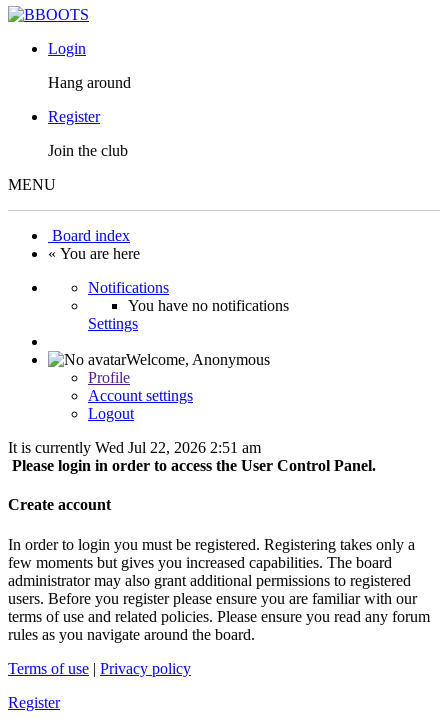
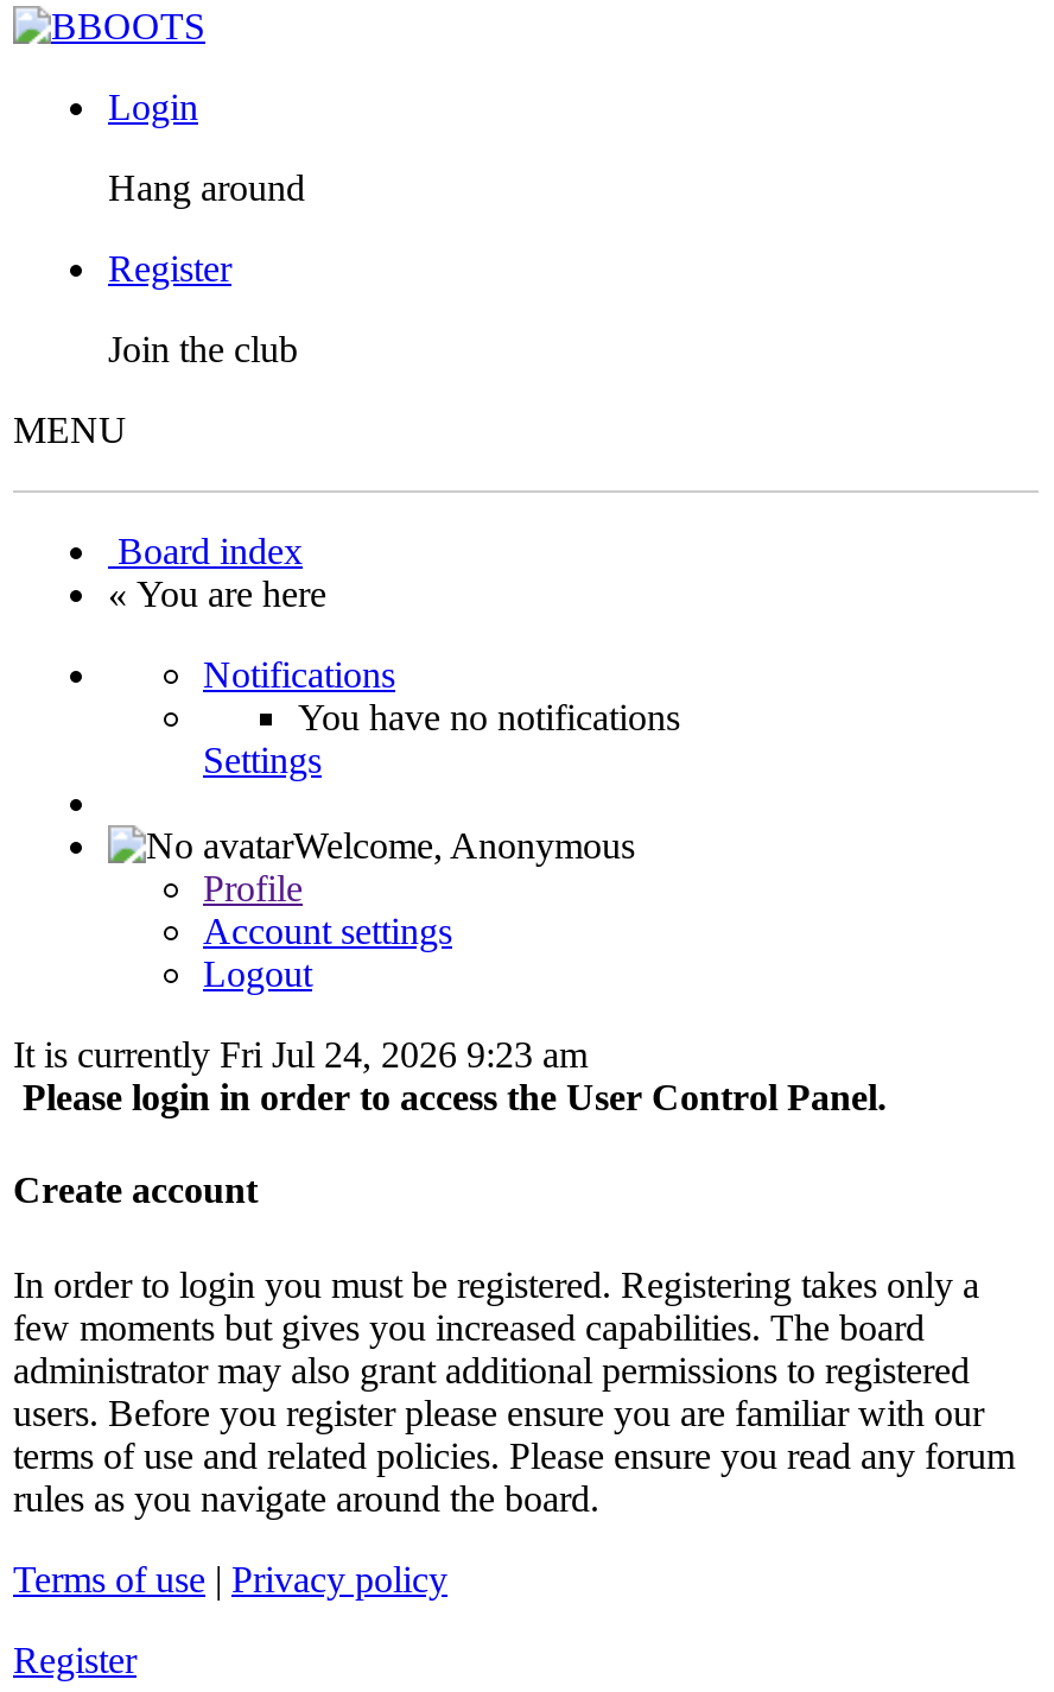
[8,439,261,456] It is currently Wed Jul 22, 2026 2:51 am -> [13,1034,588,1075] It is currently Fri Jul 24, 2026 9:23 am

